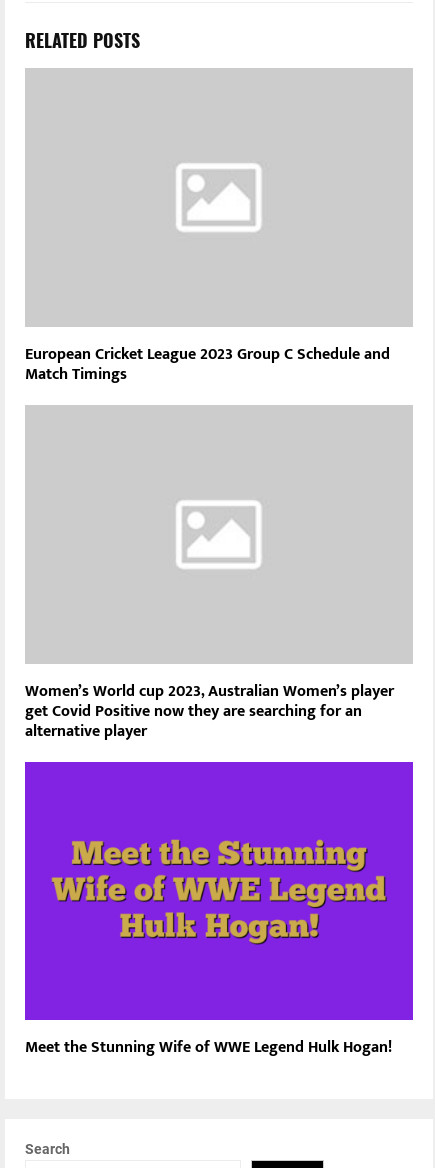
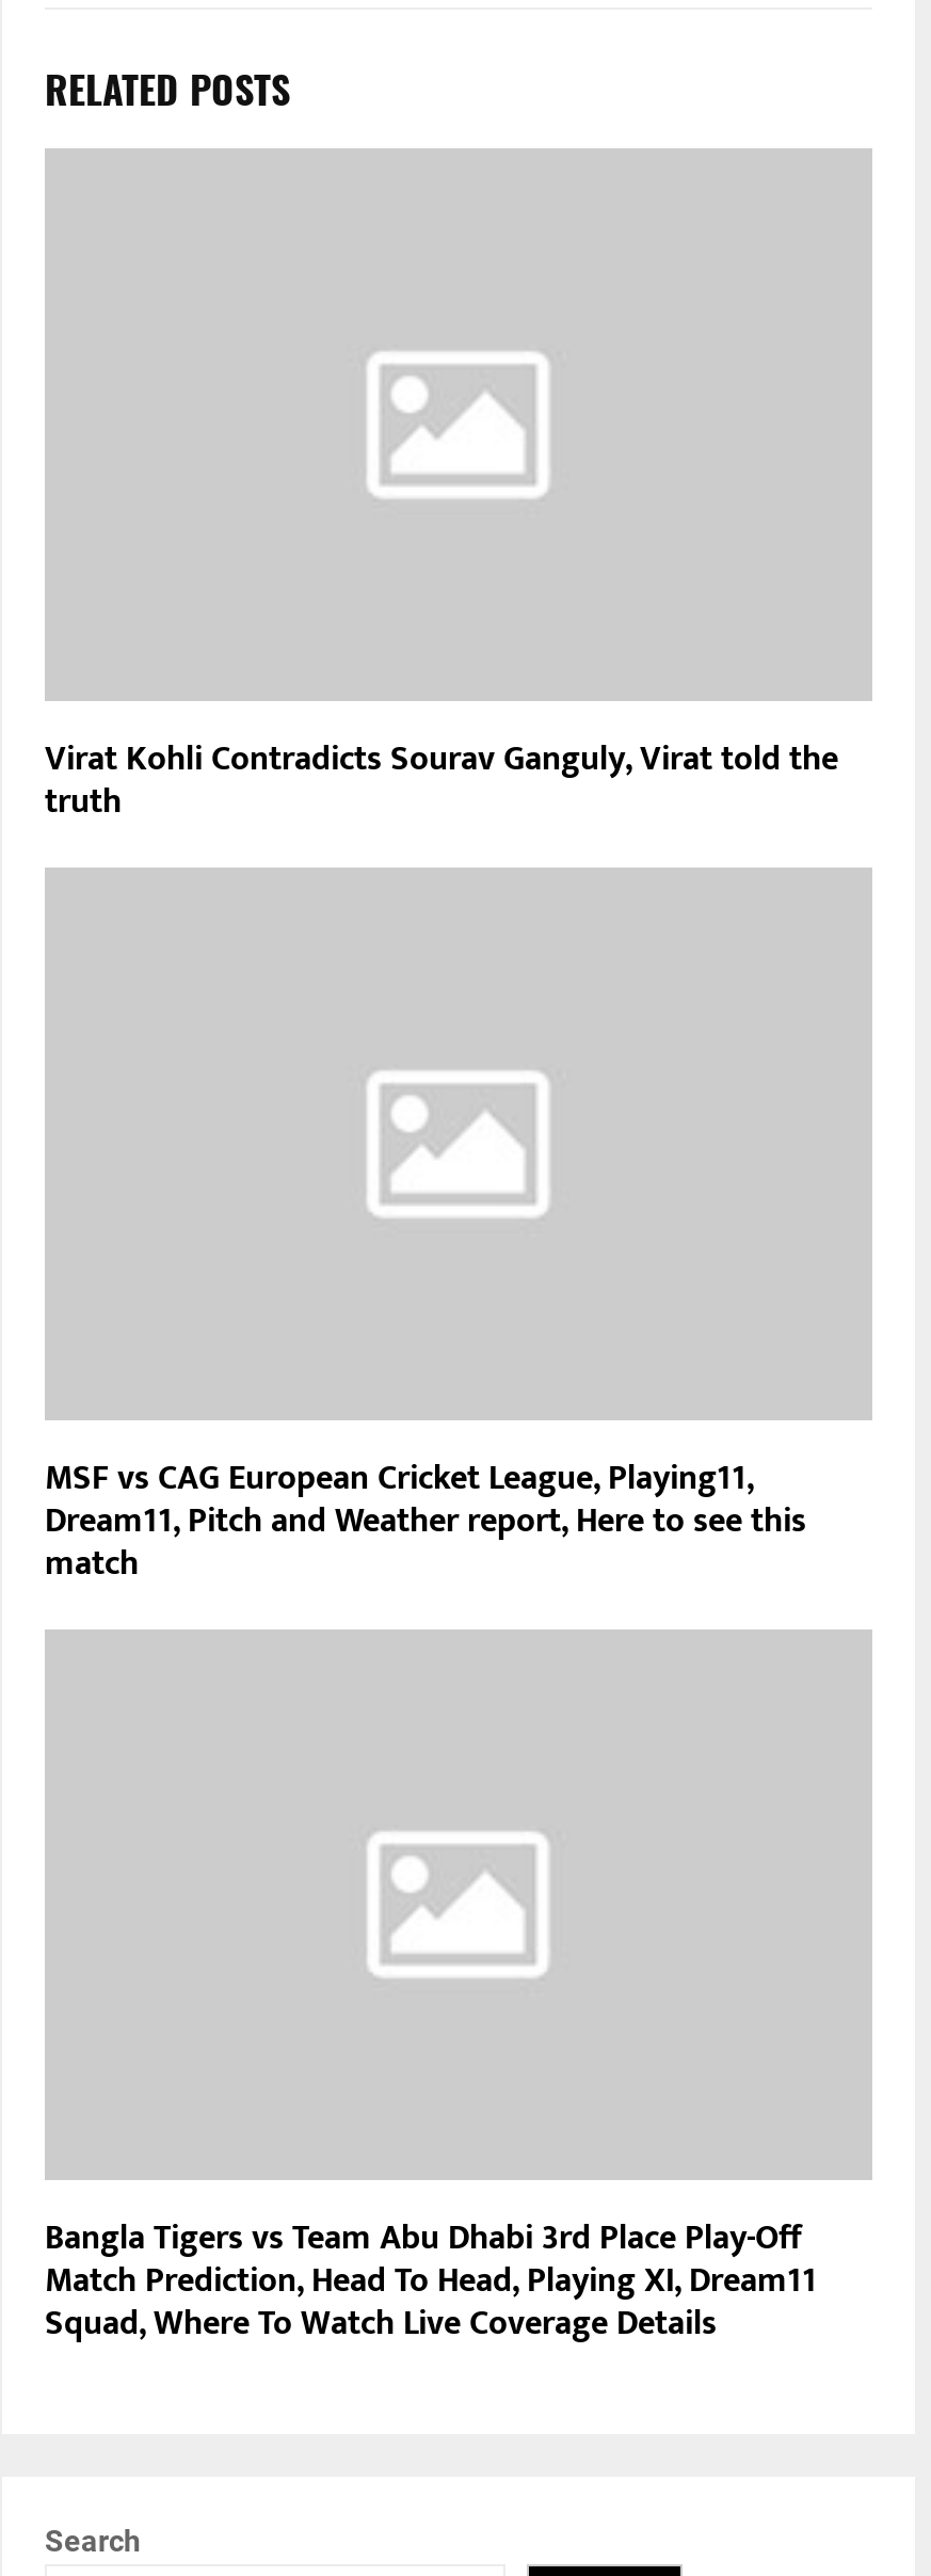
[25,341,390,388] European Cricket League 2023 Group C Schedule and | Match Timings -> [45,731,838,831] Virat Kohli Contradicts Sourav Ganguly, Virat told the | truth
[25,678,394,745] Women’s World cup 2023, Australian Women’s player | get Covid Positive now they are searching for an | alternative player -> [45,1450,806,1593] MSF vs CAG European Cricket League, Playing11, | Dream11, Pitch and Weather report, Here to see this | match
[24,761,414,1021] [image] -> none
[25,1034,392,1061] Meet the Stunning Wife of WWE Legend Hulk Hogan! -> [45,2211,817,2354] Bangla Tigers vs Team Abu Dhabi 3rd Place Play-Off | Match Prediction, Head To Head, Playing XI, Dream11 | Squad, Where To Watch Live Coverage Details

